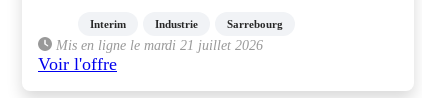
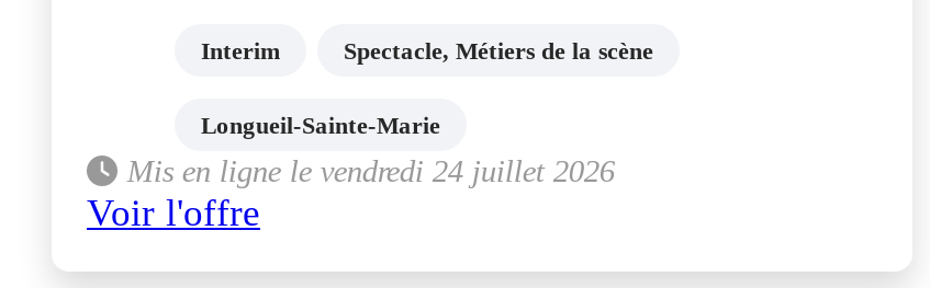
[52,18,283,53] Industrie | Sarrebourg | Mis en ligne le mardi 21 juillet 2026 -> [118,39,653,190] Spectacle, Métiers de la scène | Longueil-Sainte-Marie | Mis en ligne le vendredi 24 juillet 2026

